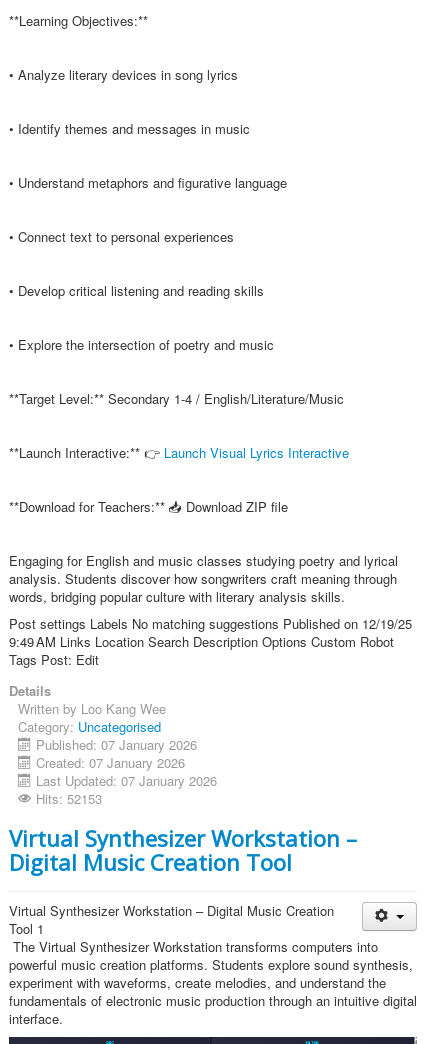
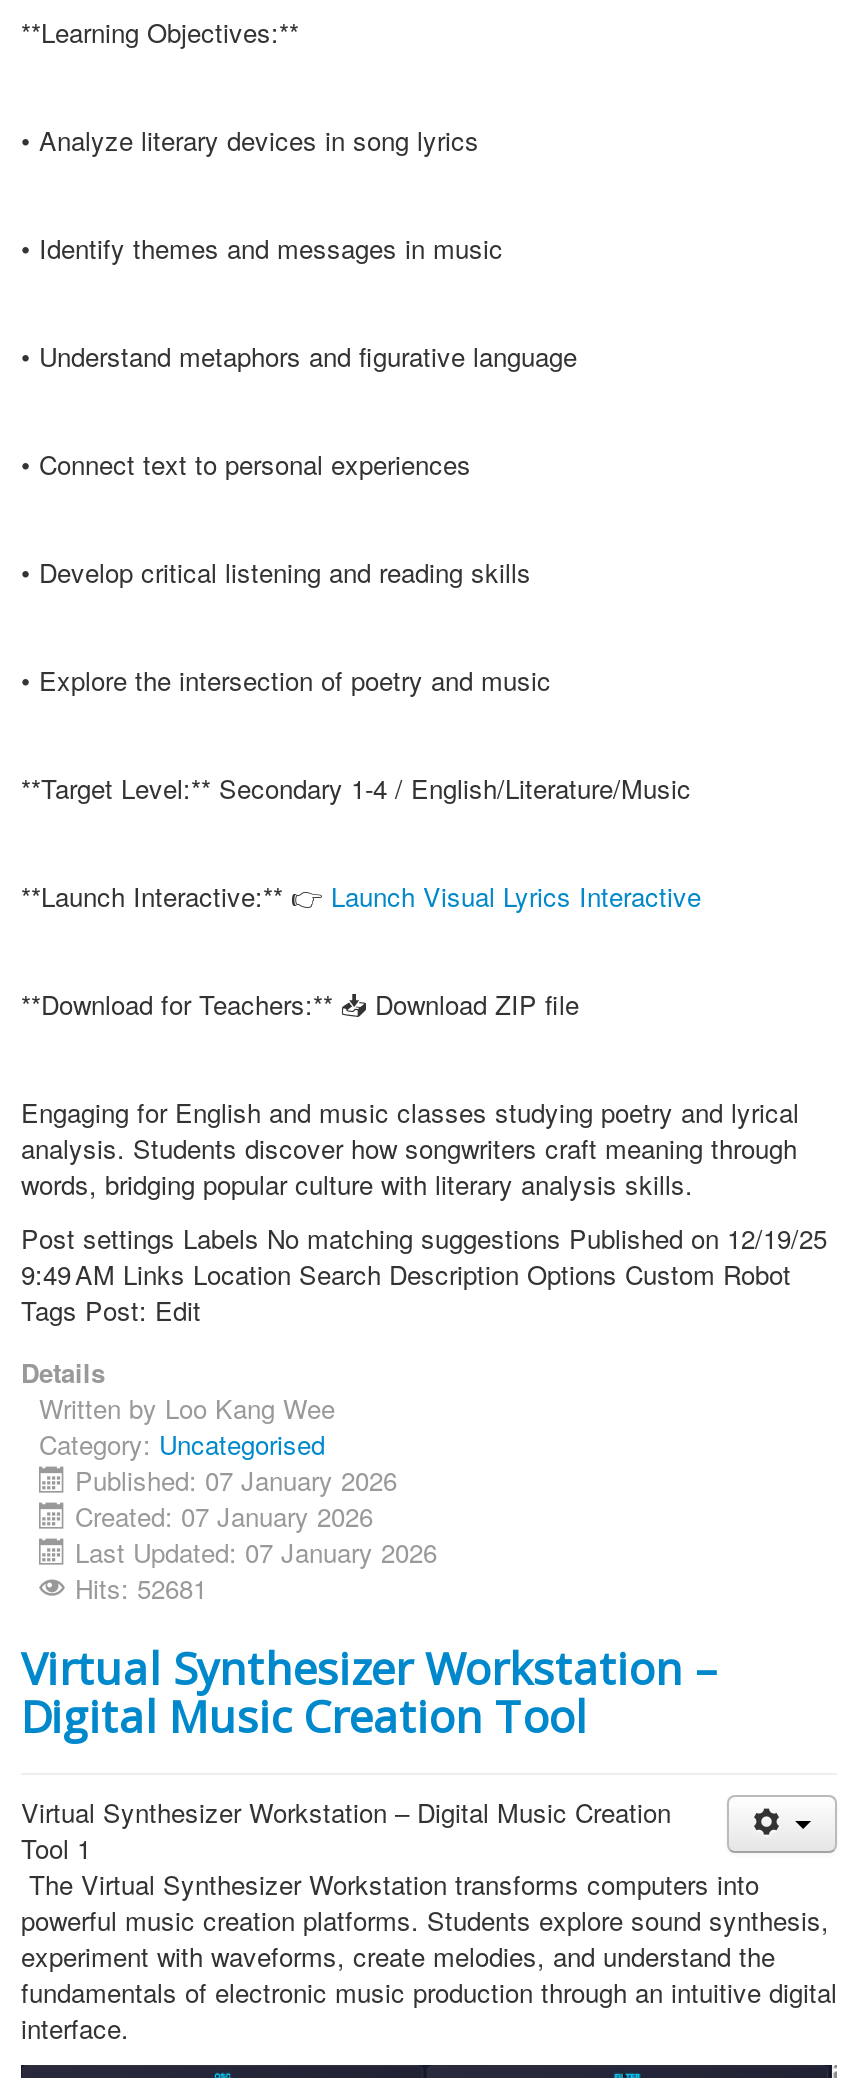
[36,789,102,808] Hits: 52153 -> [75,1568,207,1606] Hits: 52681

